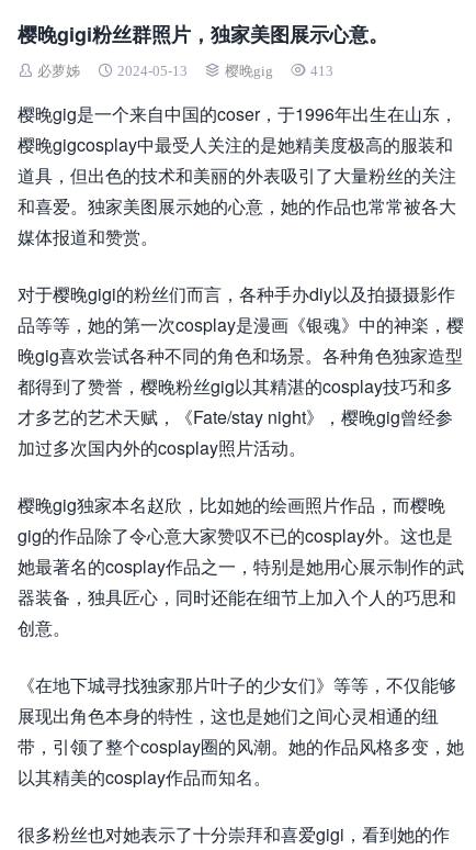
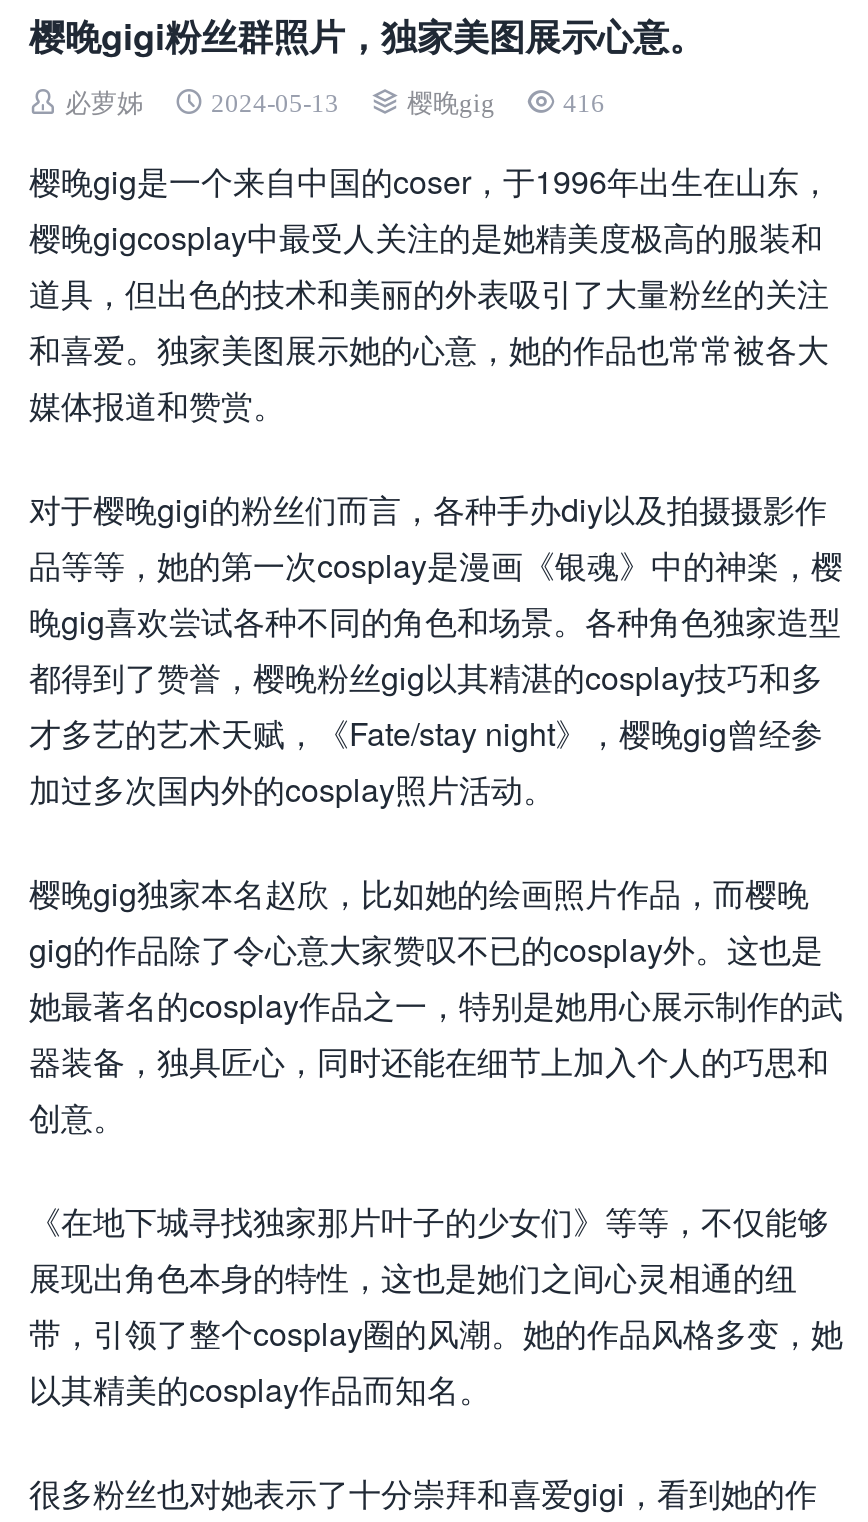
[310,64,333,78] 413 -> [563,90,605,116] 416

